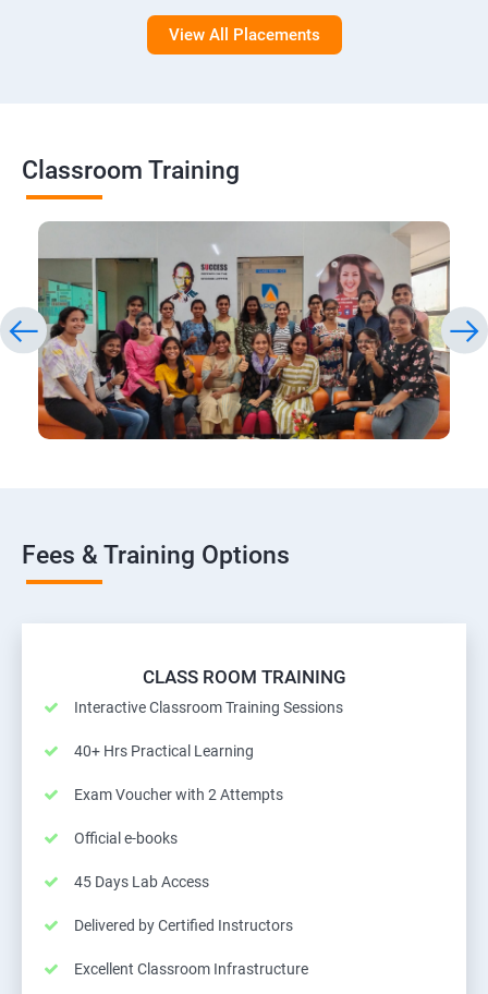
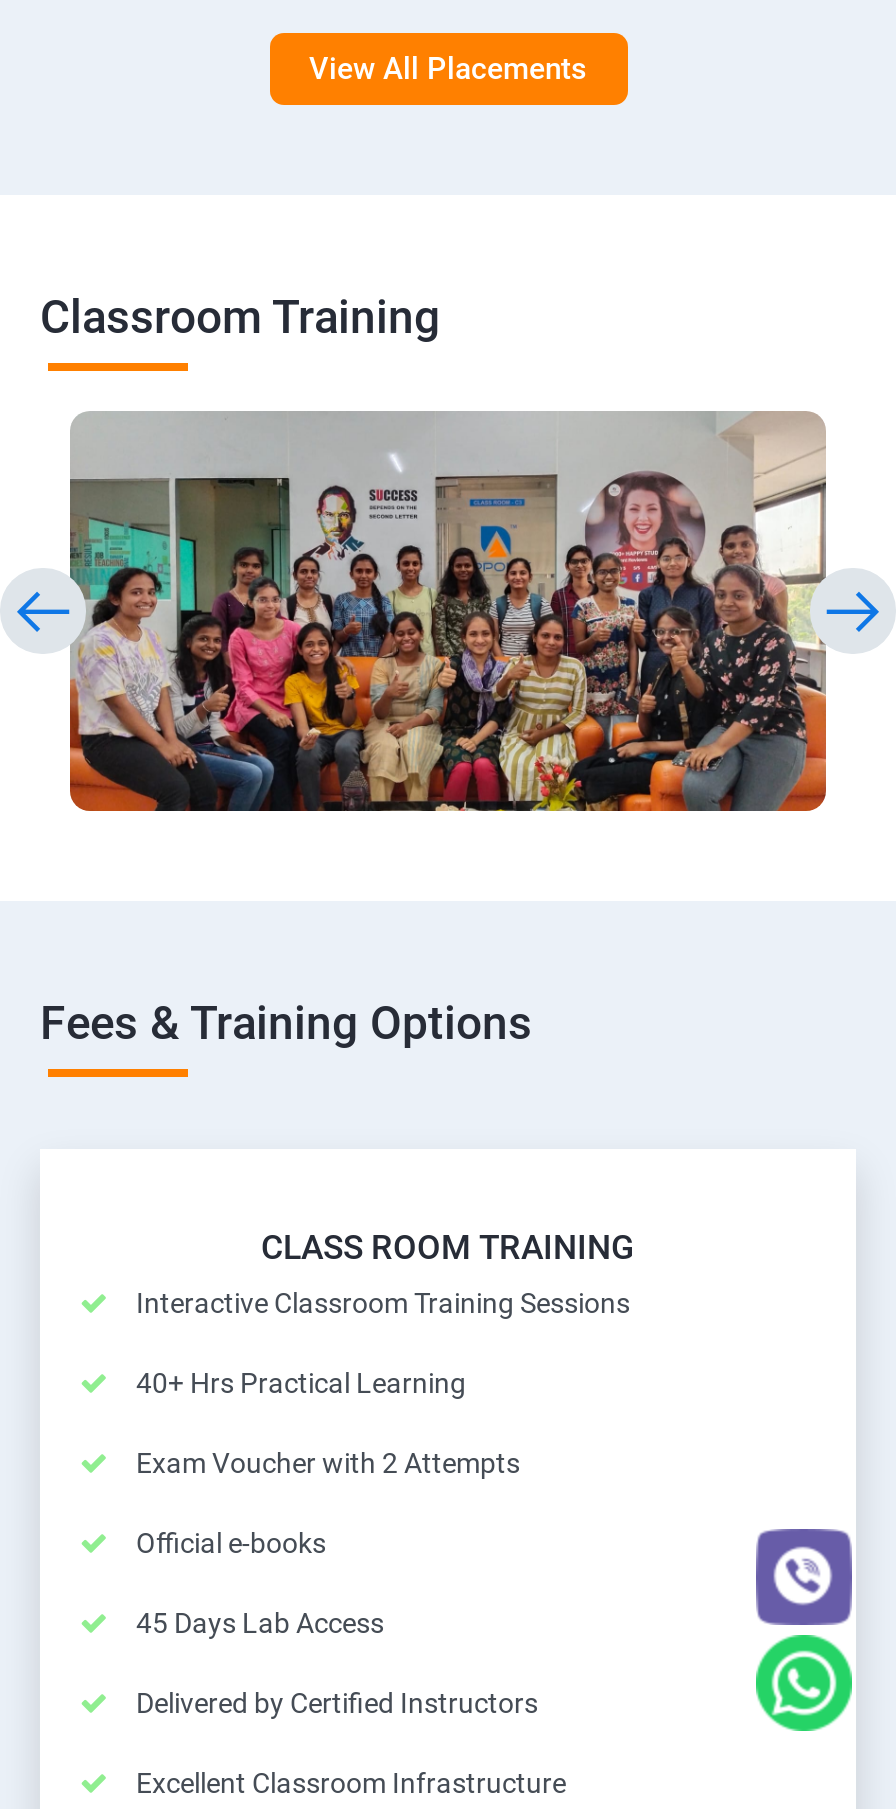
none -> [754,1527,854,1733] [image]

